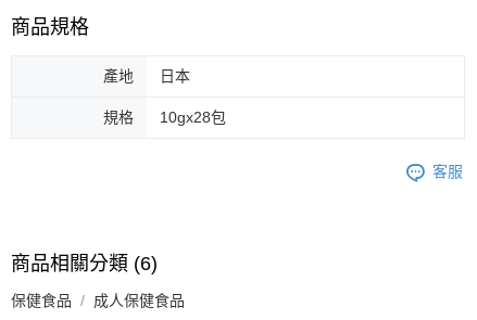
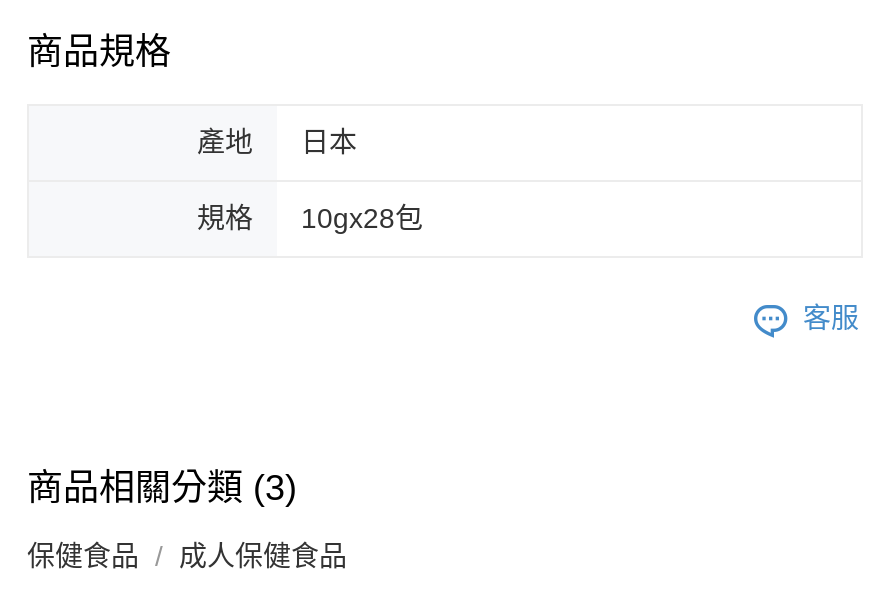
[11,253,158,274] 商品相關分類 (6) -> [27,468,297,508] 商品相關分類 (3)

